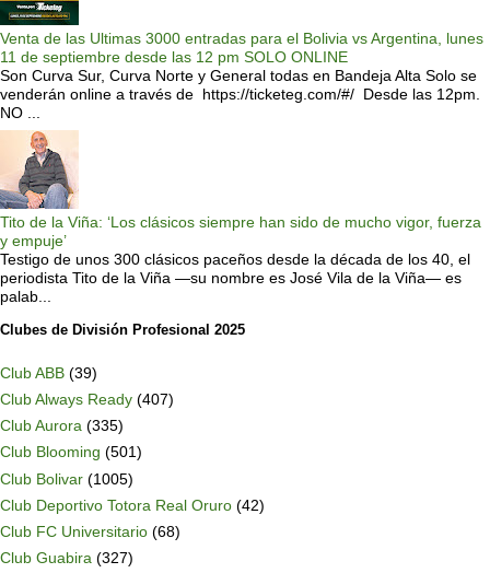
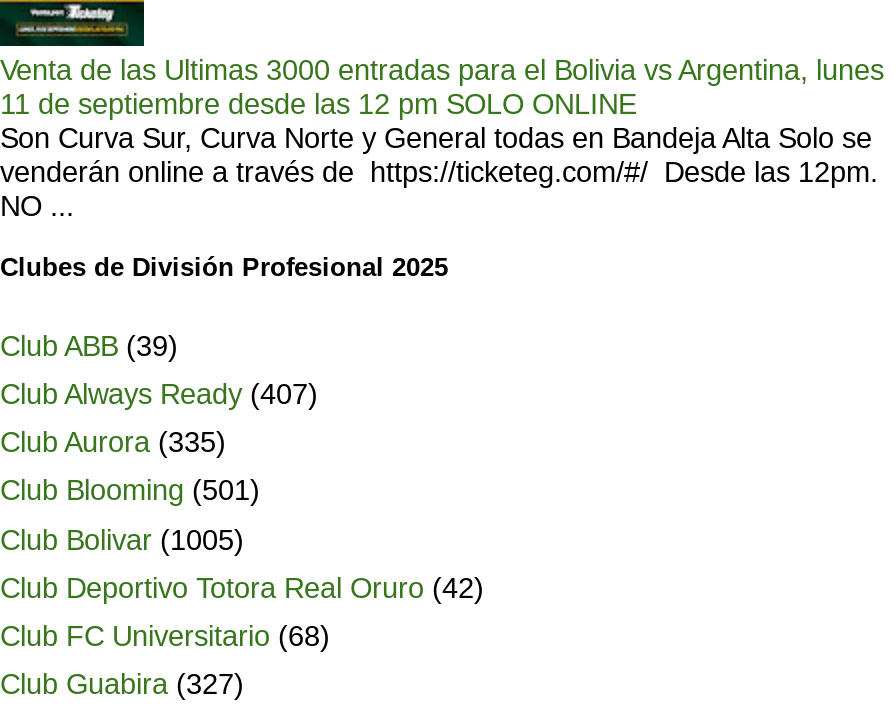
[0,130,481,306] [image] | Tito de la Viña: ‘Los clásicos siempre han sido de mucho vigor, fuerza | y empuje’ | Testigo de unos 300 clásicos paceños desde la década de los 40, el | periodista Tito de la Viña —su nombre es José Vila de la Viña— es | palab... -> none

